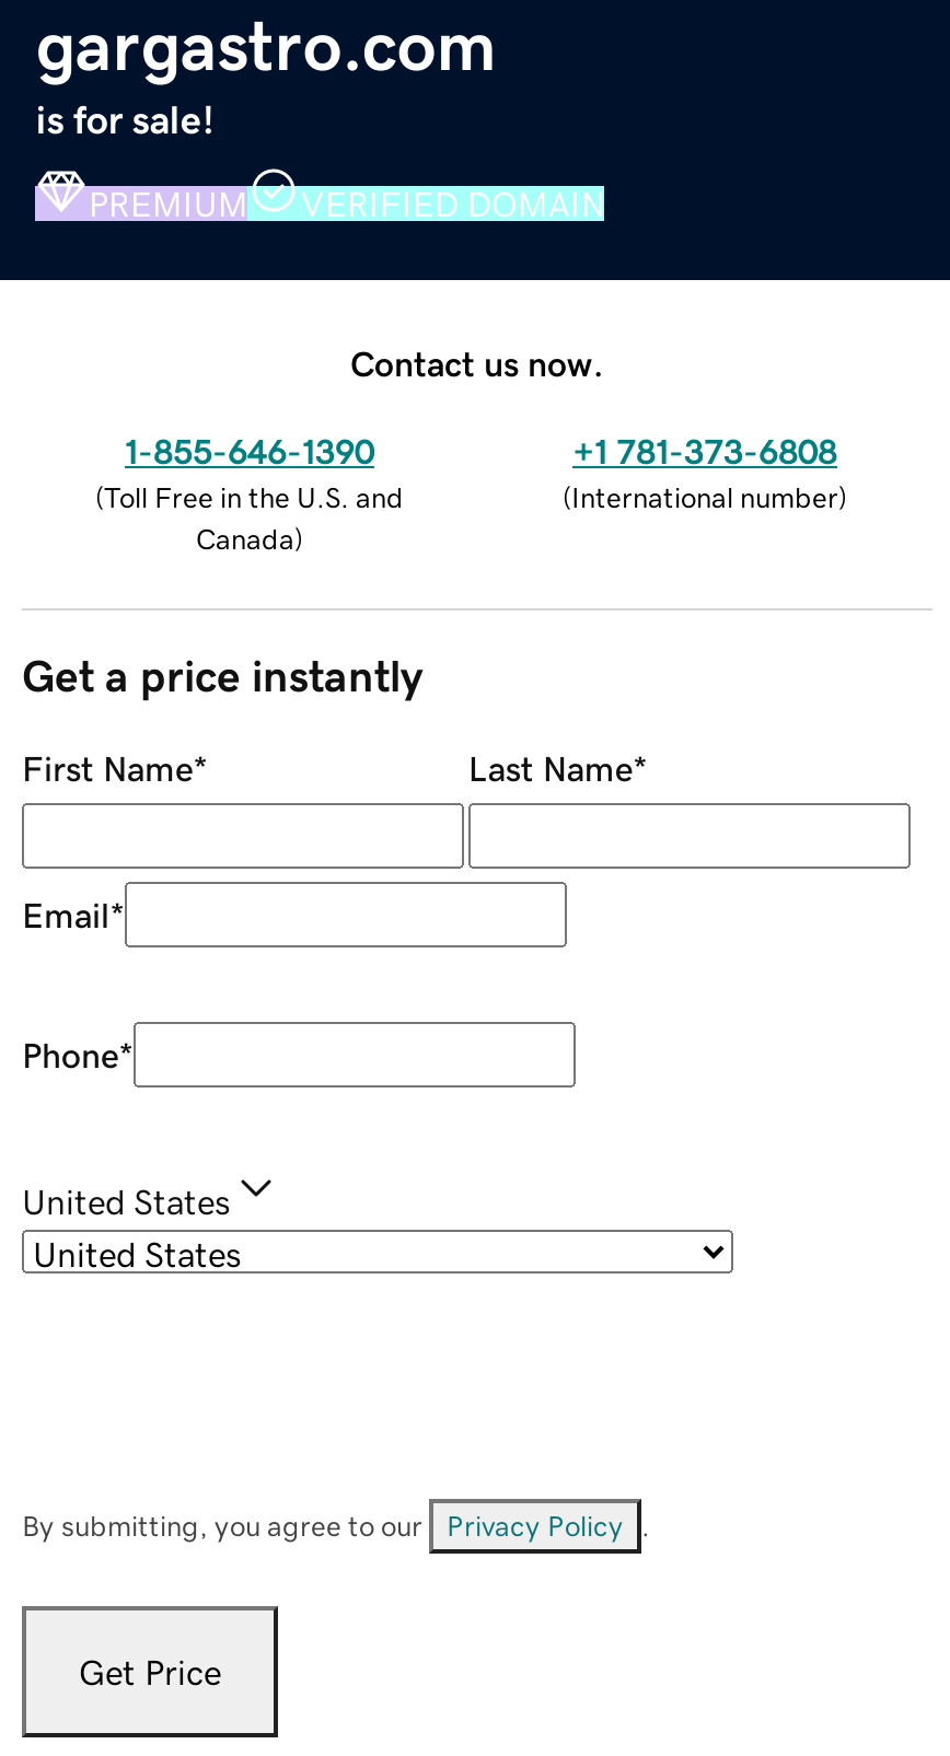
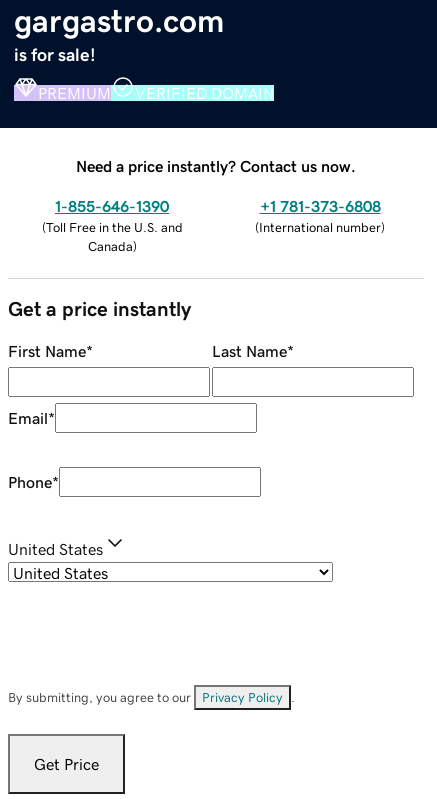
[350,345,604,380] Contact us now. -> [76,158,356,174] Need a price instantly? Contact us now.

